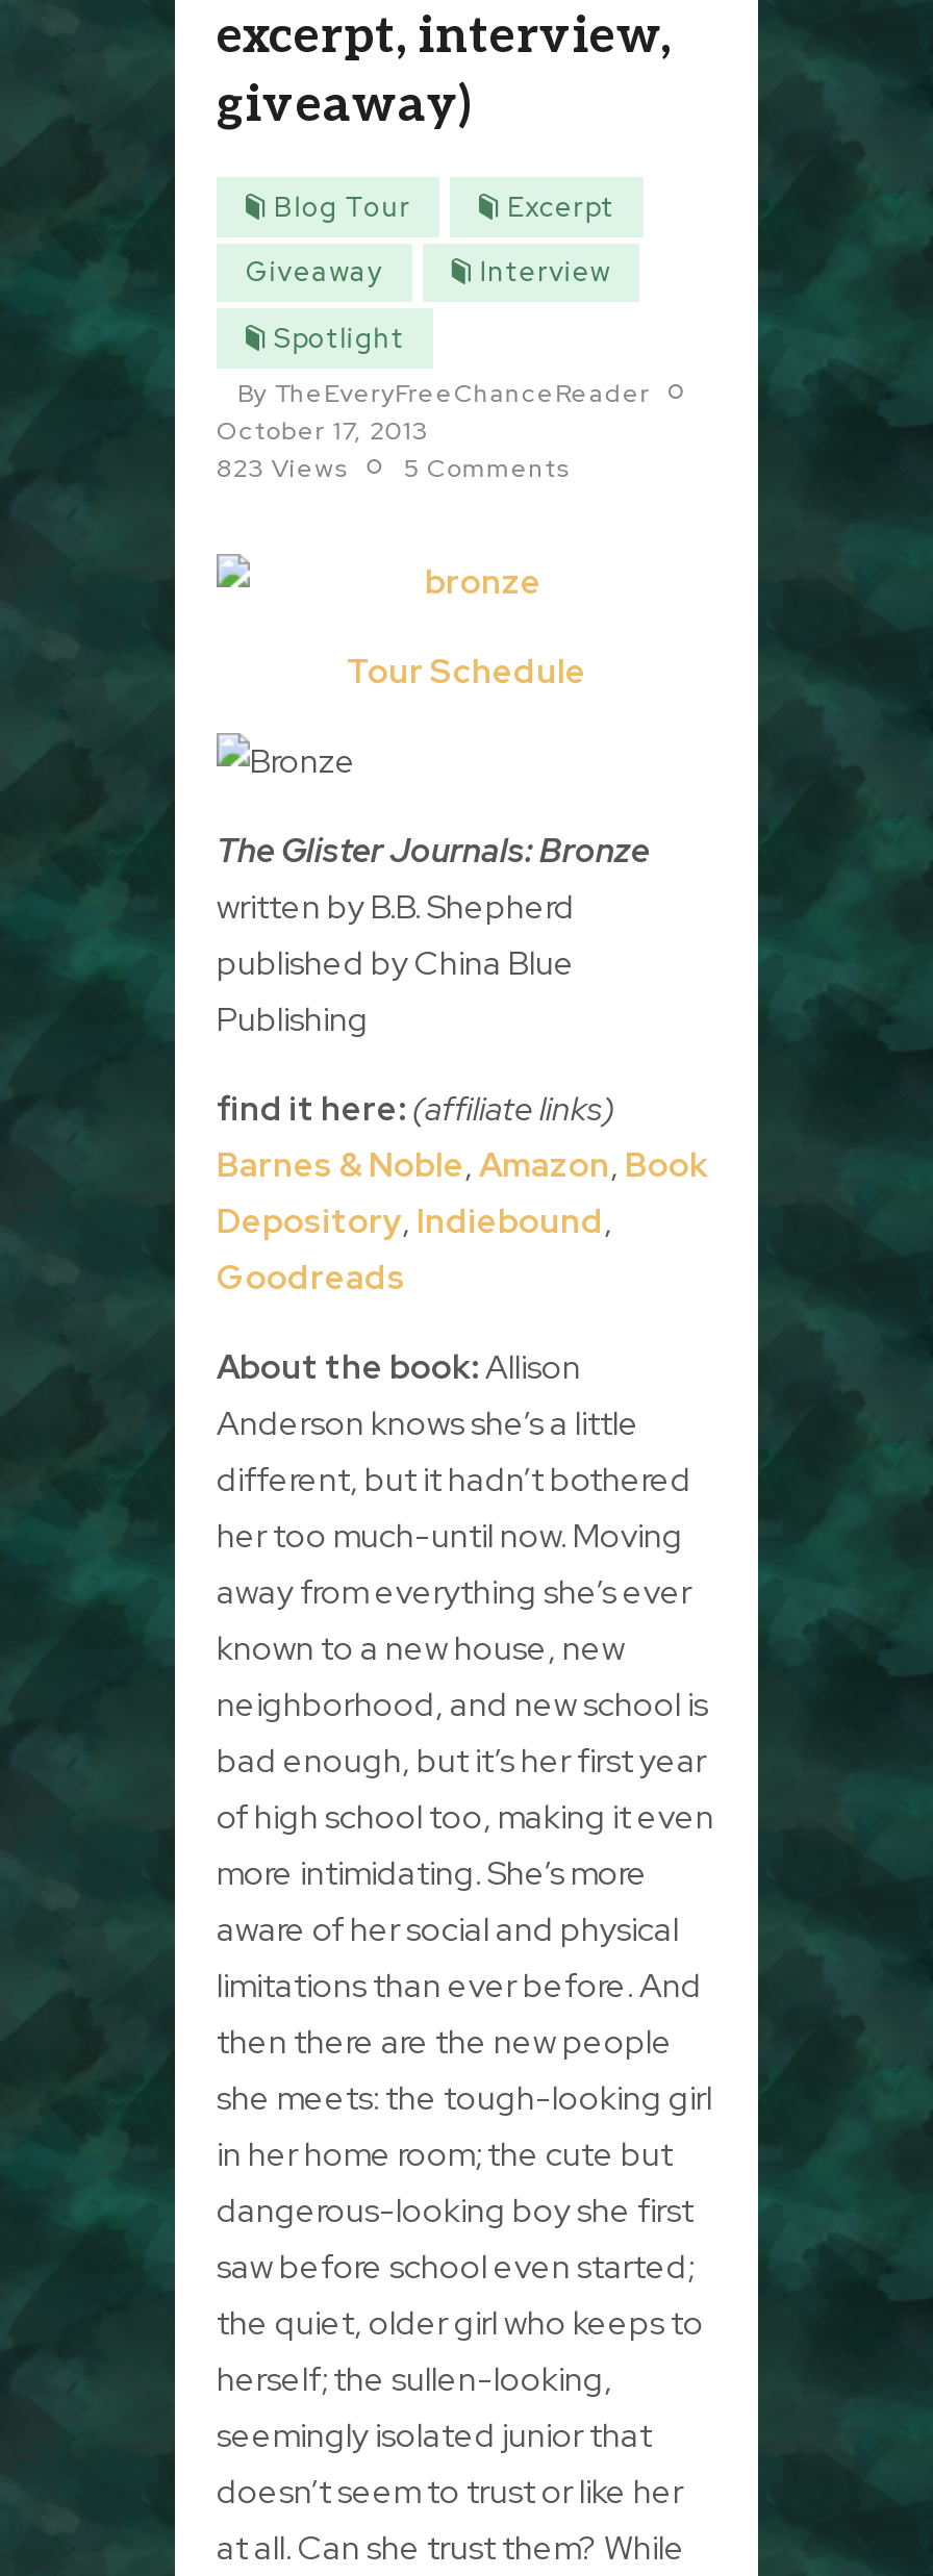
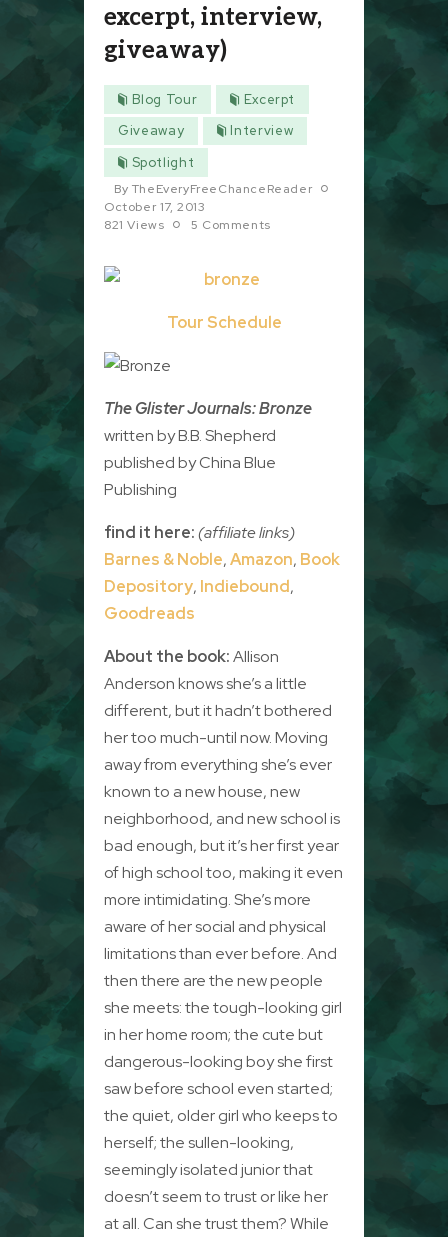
[217,452,570,486] 823 Views 5 Comments -> [104,217,271,233] 821 Views 5 Comments

